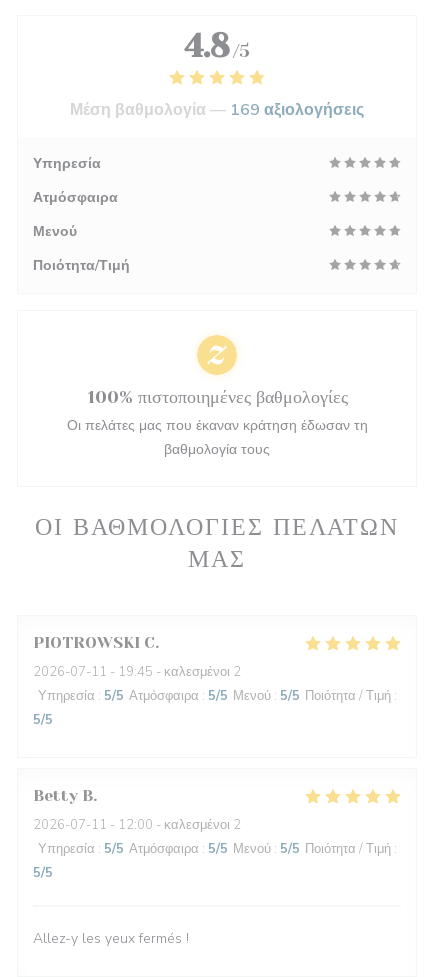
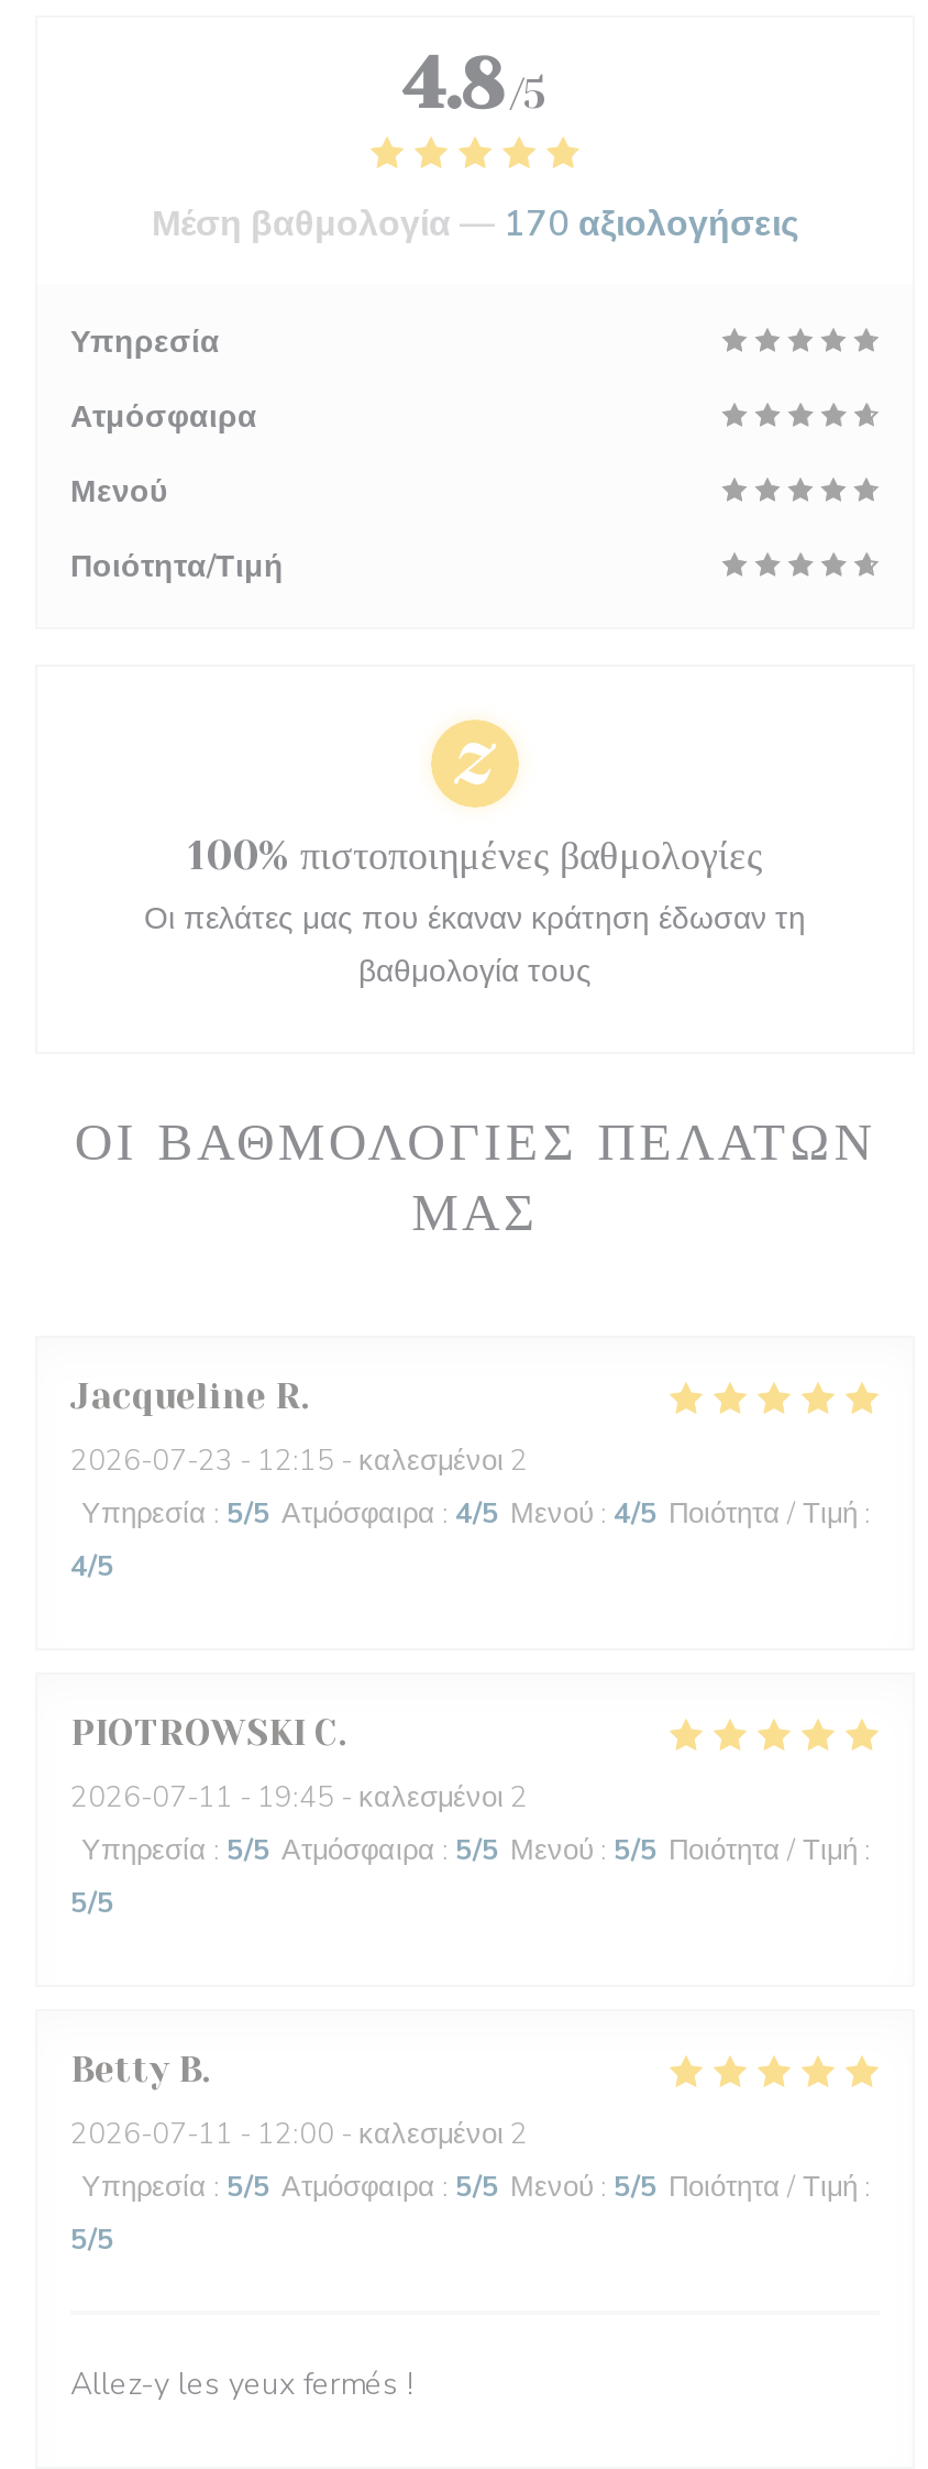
[70,99,364,121] Μέση βαθμολογία — 169 αξιολογήσεις -> [152,200,798,249] Μέση βαθμολογία — 170 αξιολογήσεις
none -> [70,1375,871,1587] Jacqueline R | 2026-07-23 - 12:15 - καλεσμένοι 2 | Υπηρεσία: 5/5 Ατμόσφαιρα: 4/5 Μενού: 4/5 Ποιότητα / Τιμή: | 4/5

